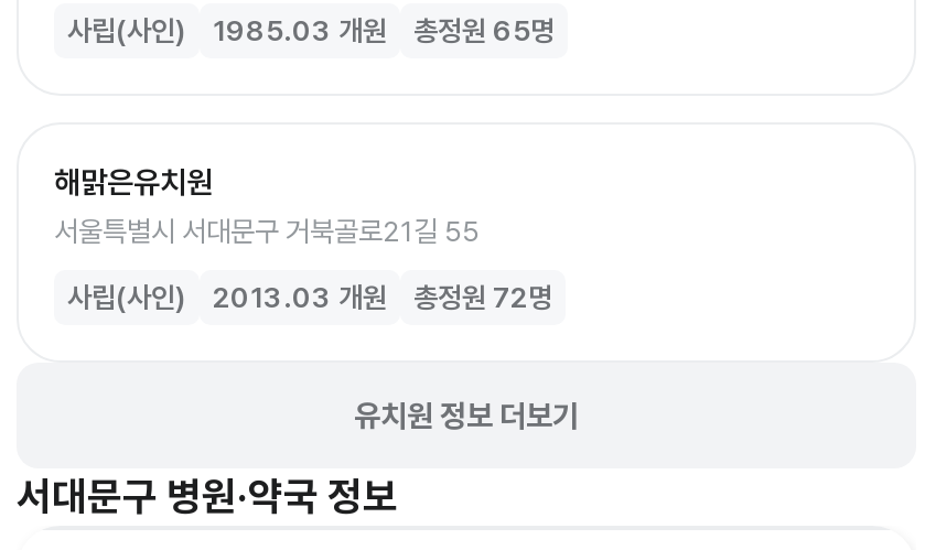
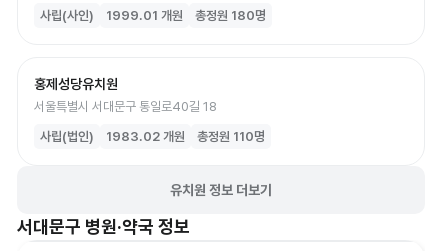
[213,15,555,48] 1985.03 개원 | 총정원 65명 -> [106,8,266,23] 1999.01 개원 | 총정원 180명
[54,164,480,248] 해맑은유치원 | 서울특별시 서대문구 거북골로21길 55 -> [34,76,217,114] 홍제성당유치원 | 서울특별시 서대문구 통일로40길 18
[67,281,552,314] 사립(사인) | 2013.03 개원 | 총정원 72명 -> [40,129,265,144] 사립(법인) | 1983.02 개원 | 총정원 110명

